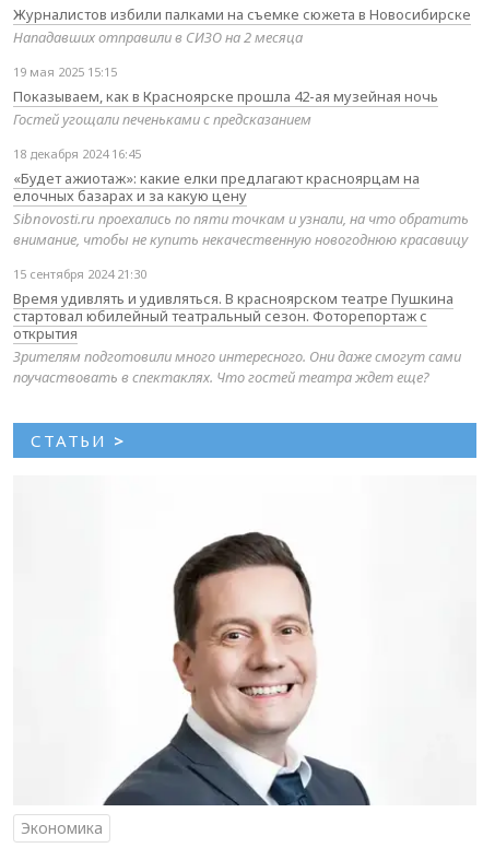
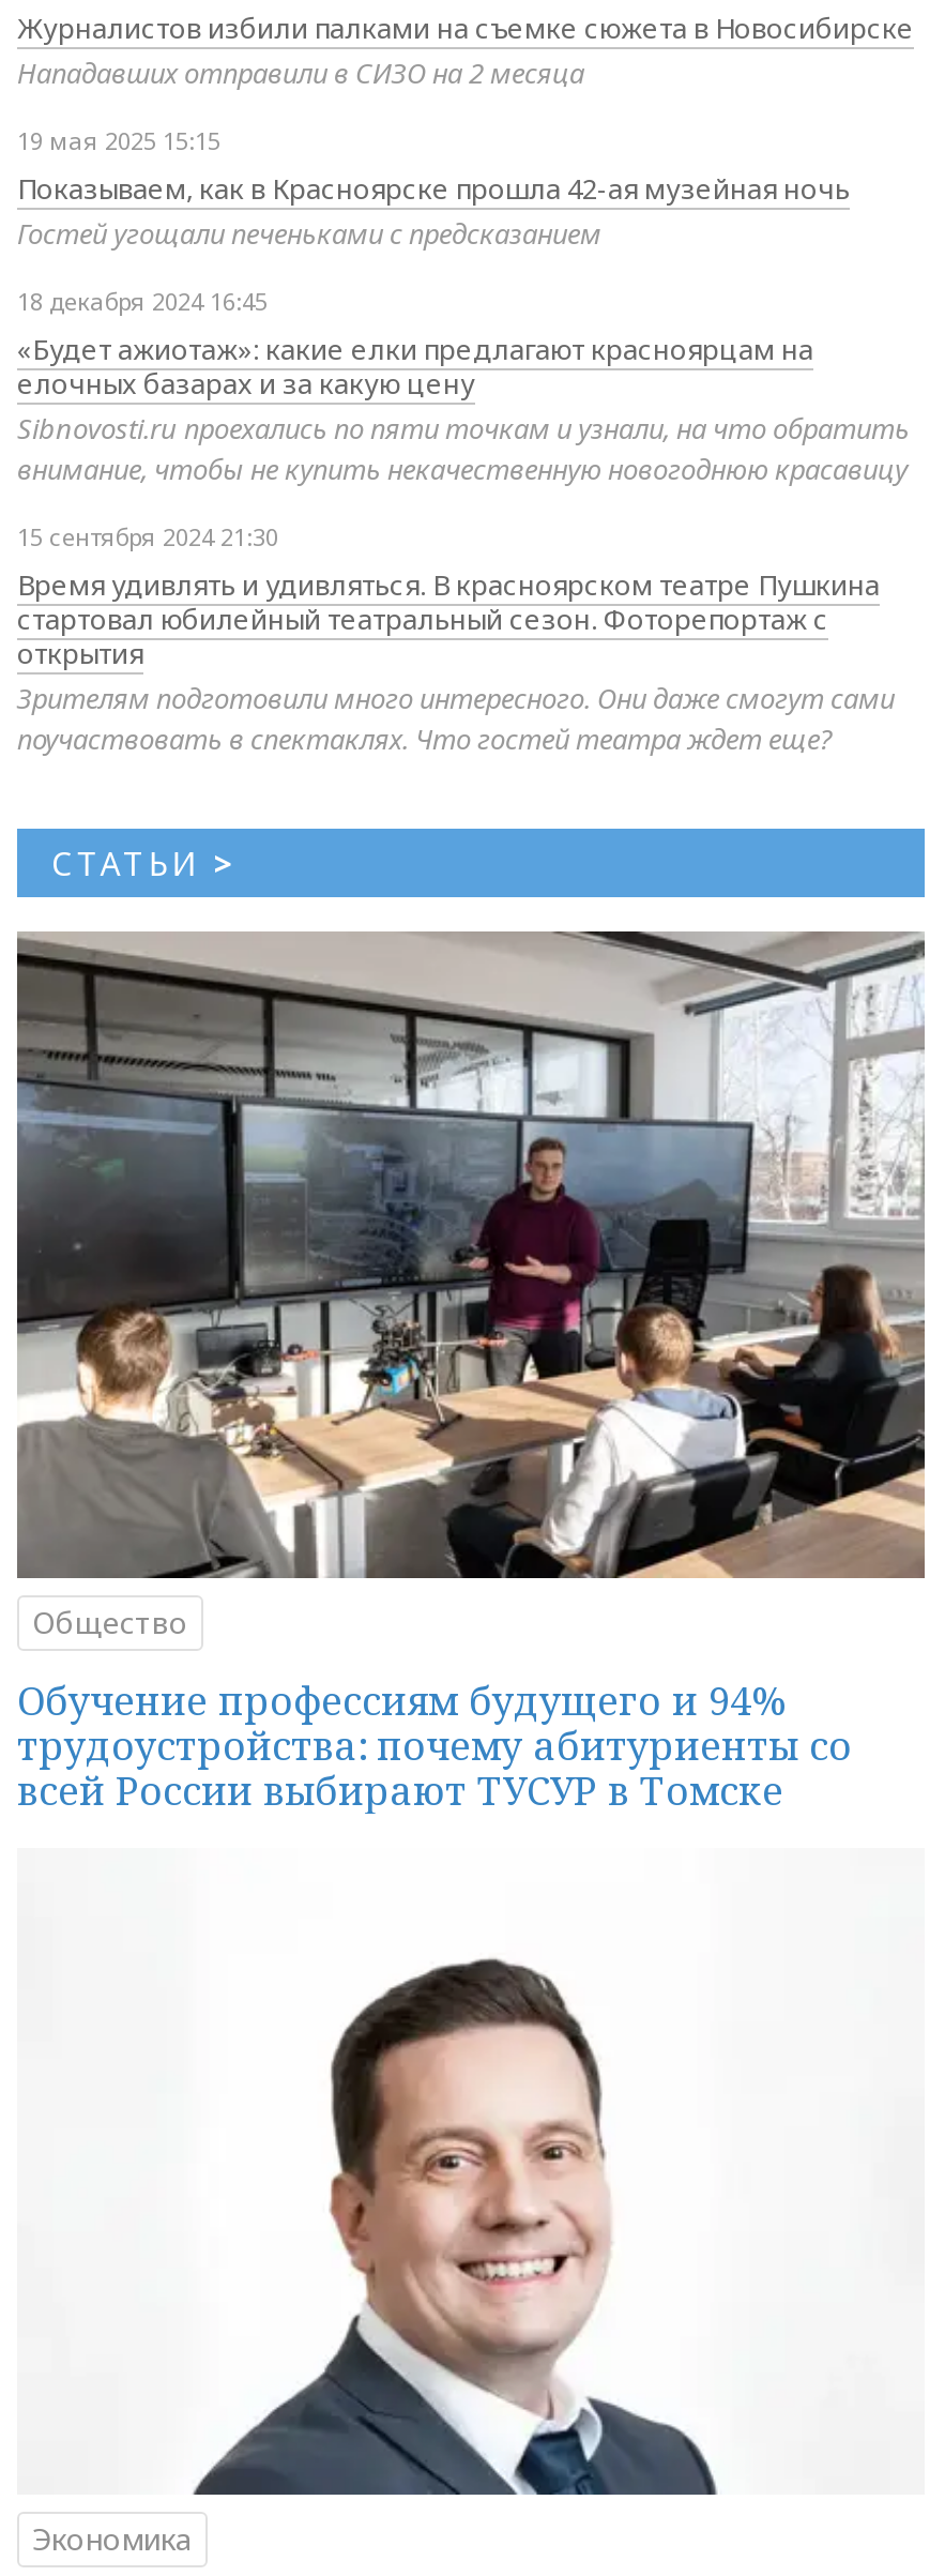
none -> [15,929,927,1816] [image] | Общество | Обучение профессиям будущего и 94% | трудоустройства: почему абитуриенты со | всей России выбирают ТУСУР в Томске

